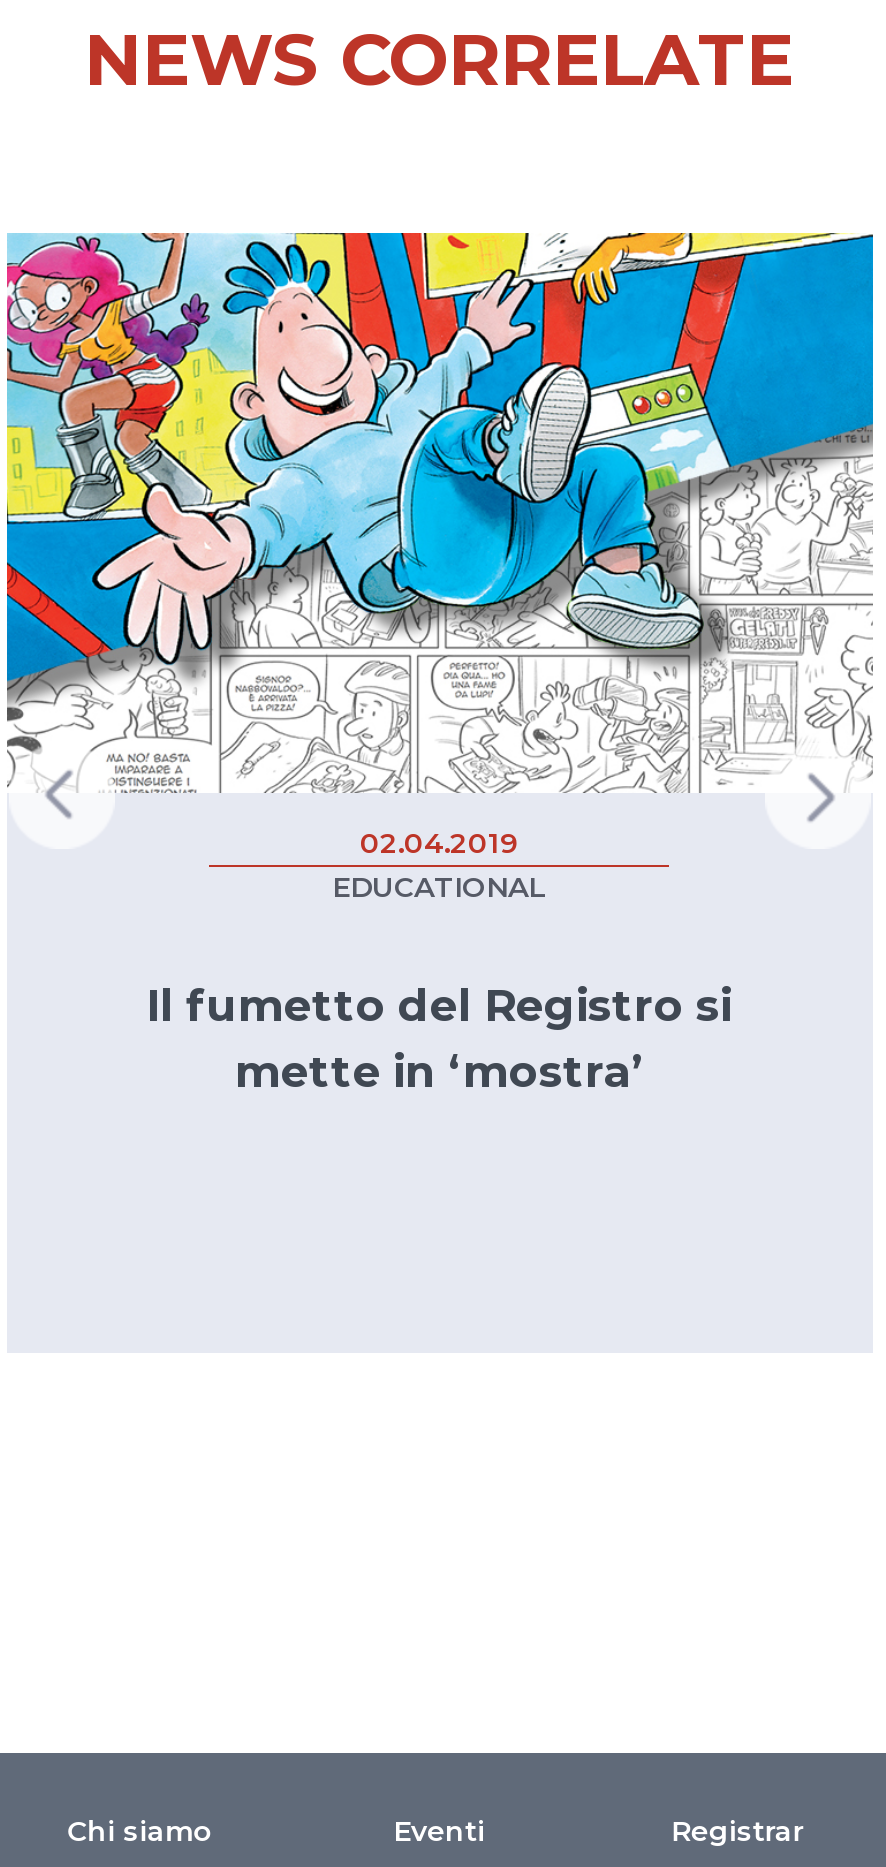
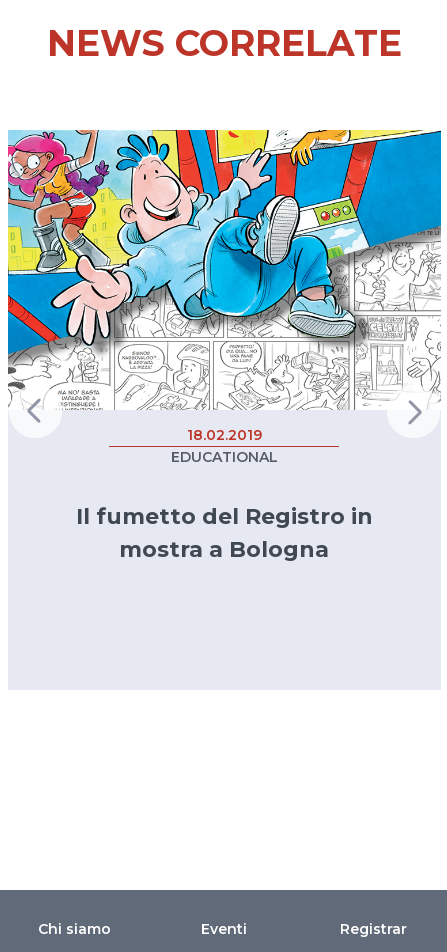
[360,825,518,861] 02.04.2019 -> [186,426,261,444] 18.02.2019
[146,979,732,1099] Il fumetto del Registro si | mette in ‘mostra’ -> [75,503,372,563] Il fumetto del Registro in | mostra a Bologna

